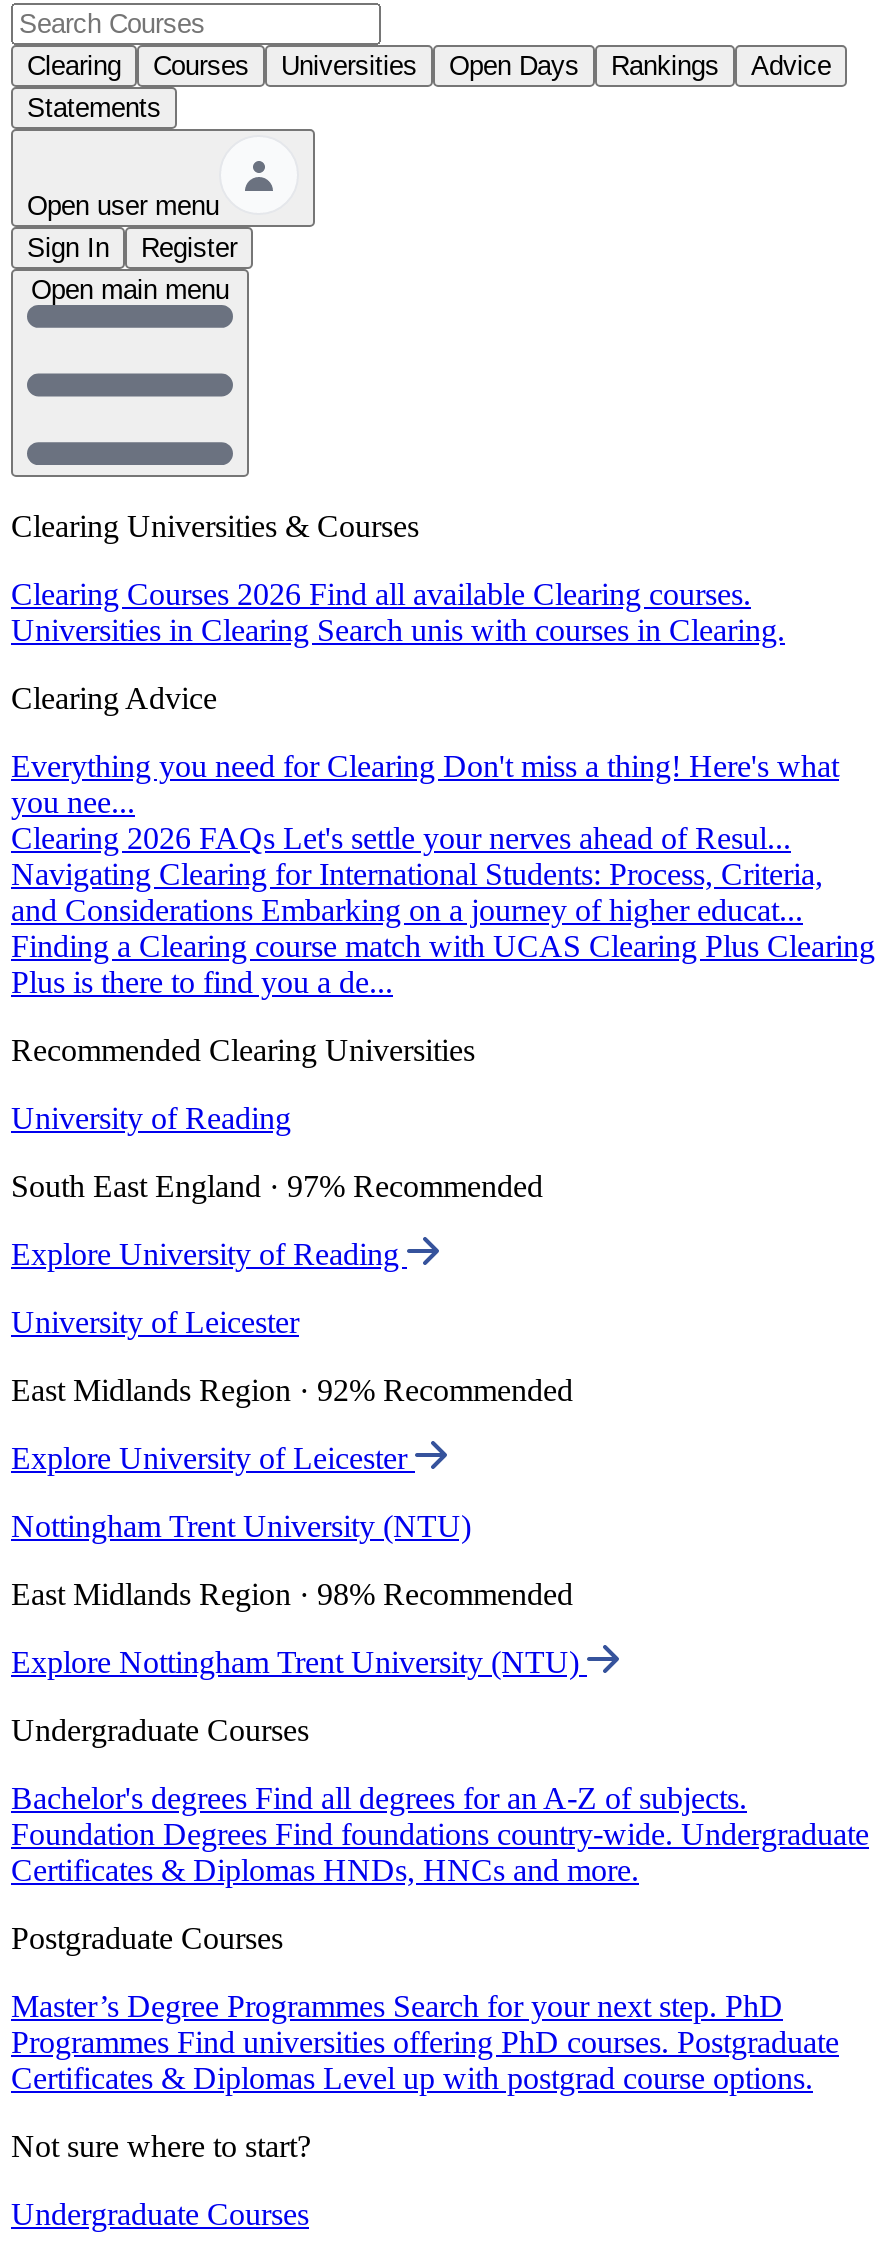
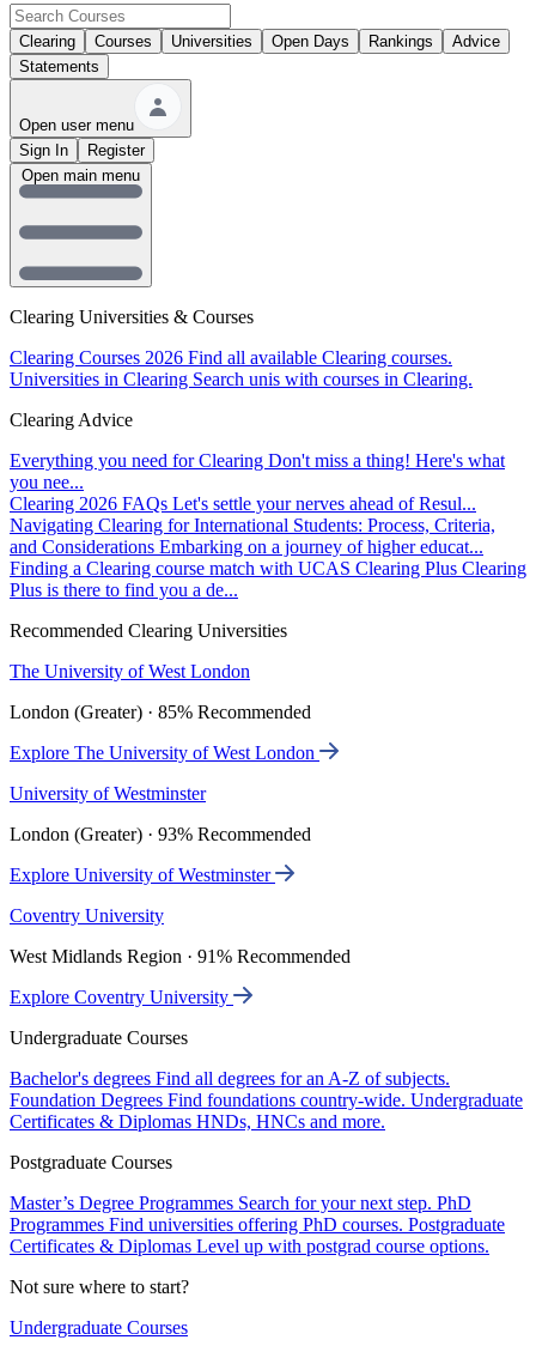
[11,1101,291,1135] University of Reading -> [10,661,250,682] The University of West London
[11,1169,543,1203] South East England · 97% Recommended -> [10,702,311,722] London (Greater) · 85% Recommended
[11,1237,407,1271] Explore University of Reading -> [10,743,319,763] Explore The University of West London
[11,1305,299,1339] University of Leicester -> [10,783,206,804] University of Westminster
[11,1373,573,1407] East Midlands Region · 92% Recommended -> [10,824,311,844] London (Greater) · 93% Recommended
[11,1441,415,1475] Explore University of Leicester -> [10,865,275,885] Explore University of Westminster
[11,1509,471,1543] Nottingham Trent University (NTU) -> [10,905,164,926] Coventry University
[11,1577,573,1611] East Midlands Region · 98% Recommended -> [10,946,351,967] West Midlands Region · 91% Recommended
[11,1645,587,1679] Explore Nottingham Trent University (NTU) -> [10,987,233,1007] Explore Coventry University

